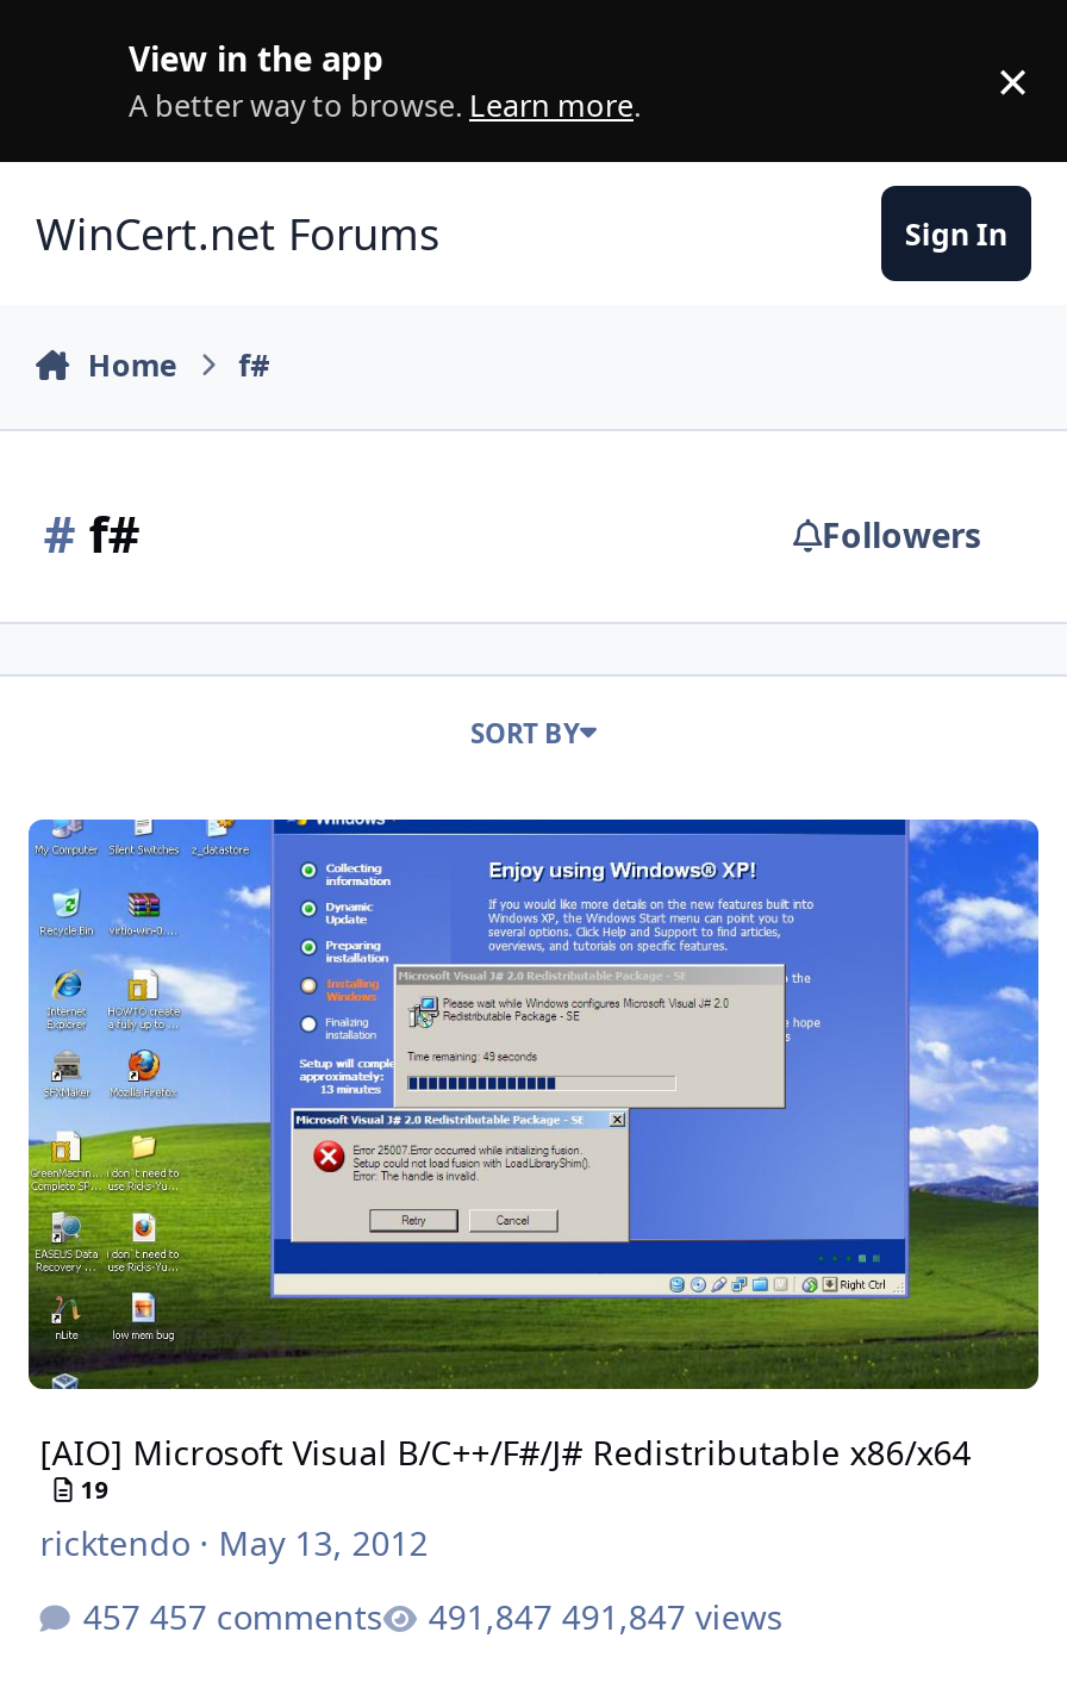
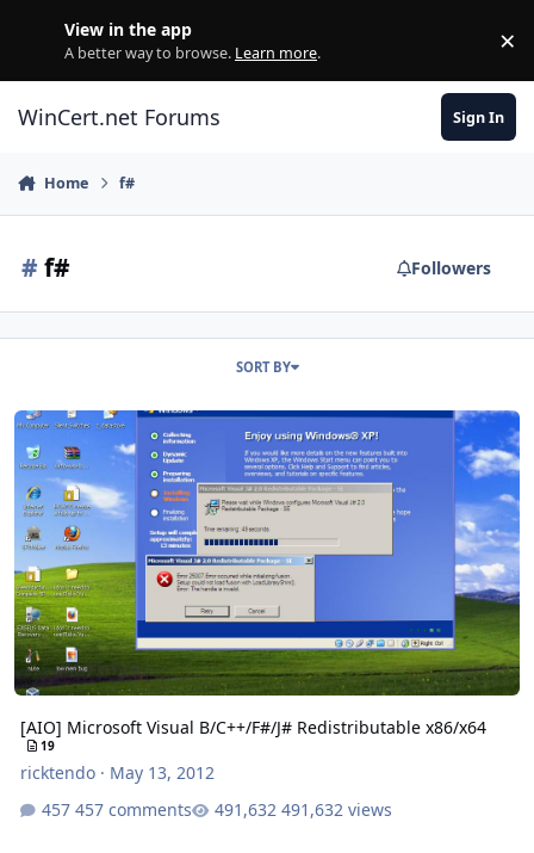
[562,1594,783,1639] 491,847 views -> [281,798,392,821] 491,632 views

